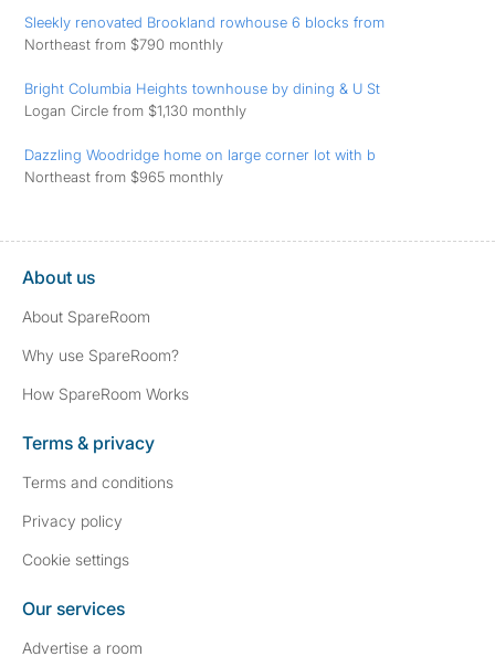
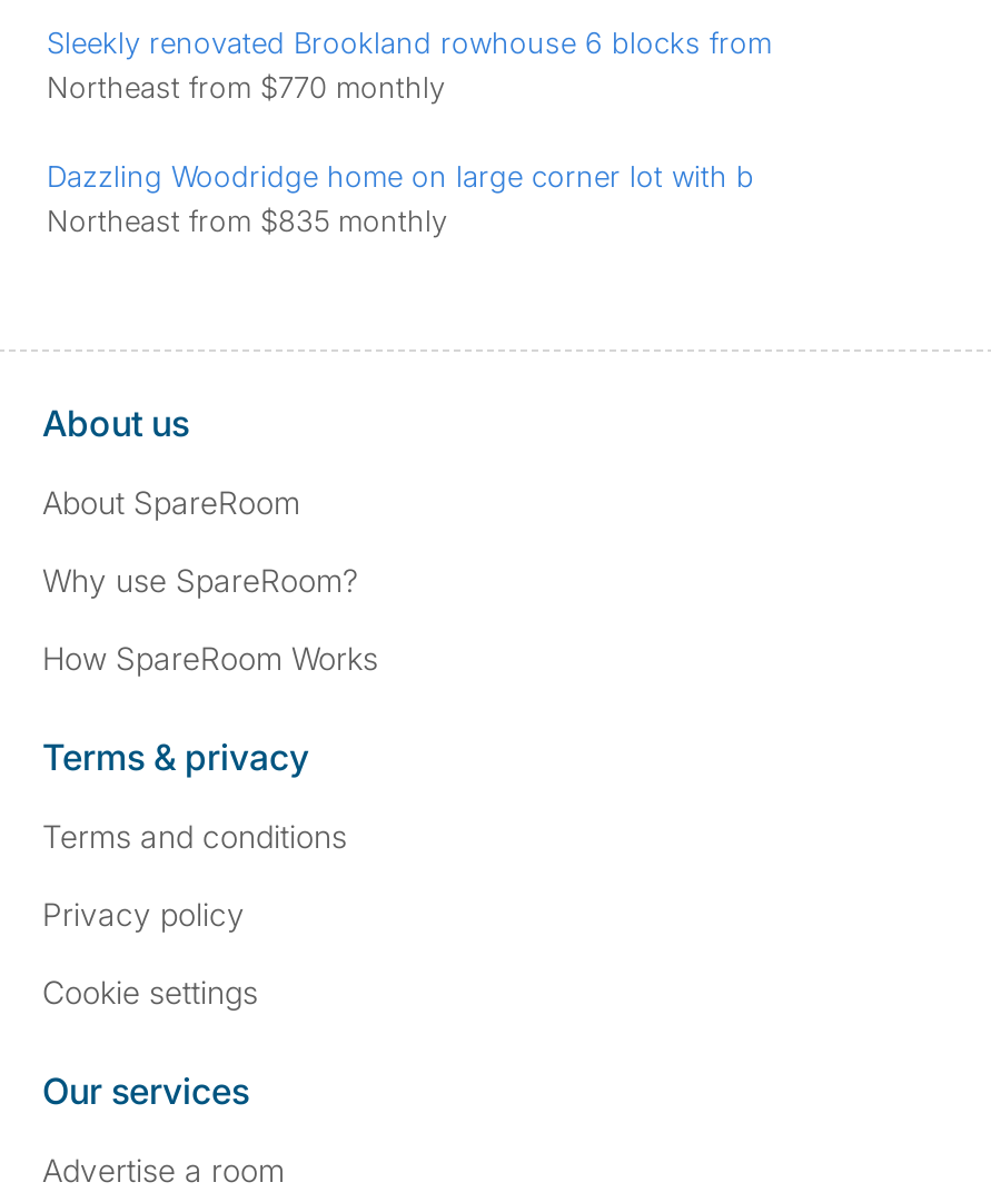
[24,35,380,119] Northeast from $790 monthly | Bright Columbia Heights townhouse by dining & U St | Logan Circle from $1,130 monthly -> [47,69,445,105] Northeast from $770 monthly
[24,168,223,186] Northeast from $965 monthly -> [47,203,447,238] Northeast from $835 monthly

